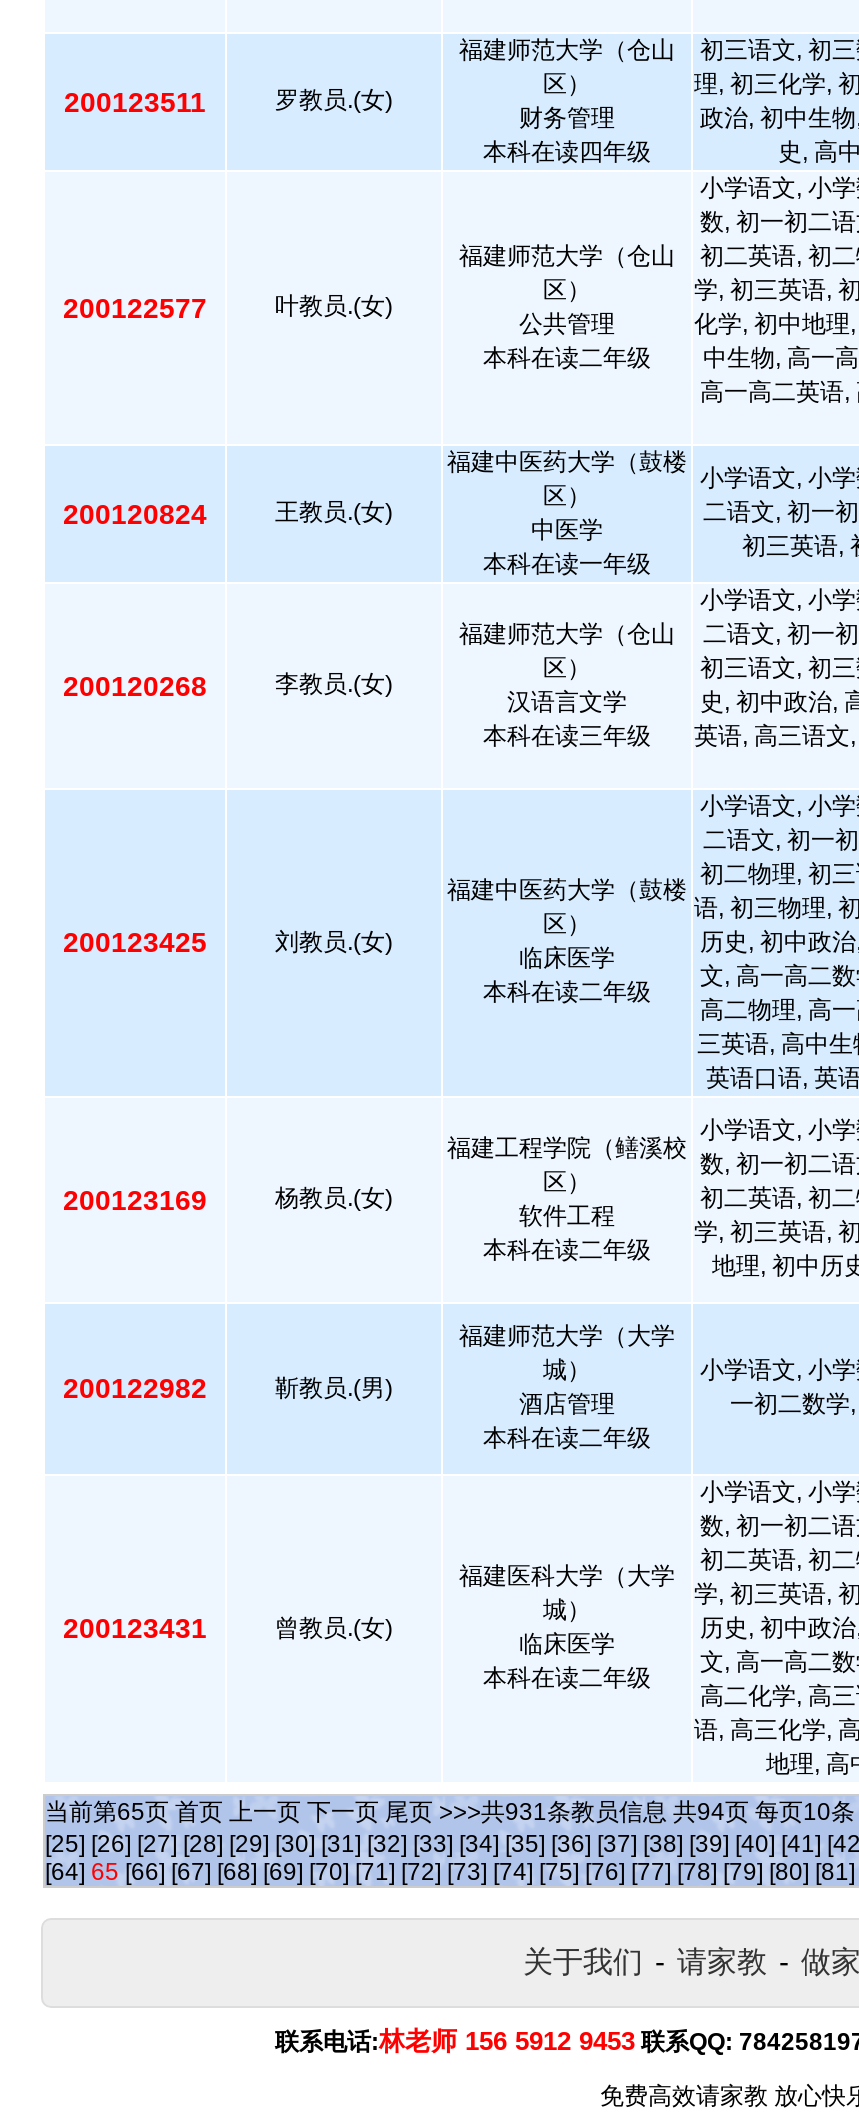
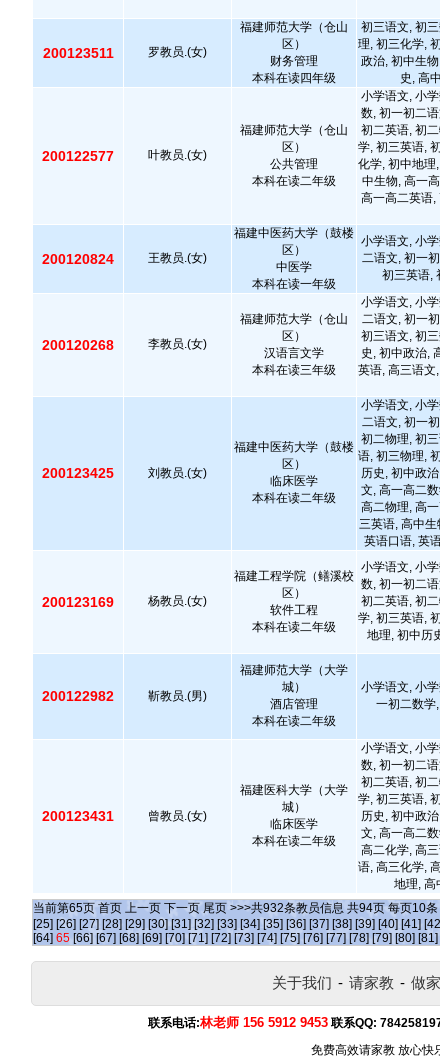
[45,1798,859,1826] 当前第65页首页 上一页 下一页 尾页>>>共931条教员信息 共94页 每页10条 -> [33,901,440,915] 当前第65页首页 上一页 下一页 尾页>>>共932条教员信息 共94页 每页10条

